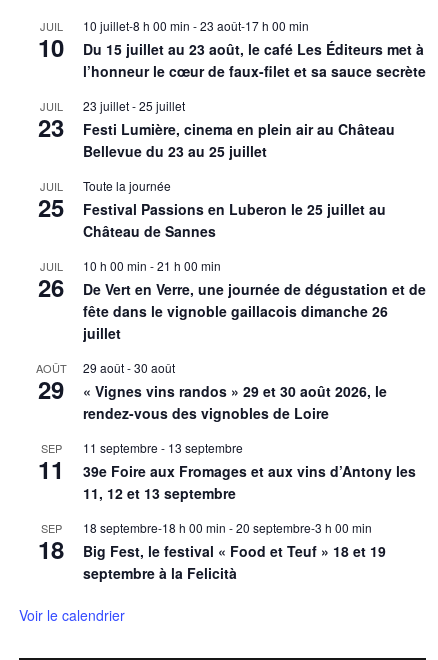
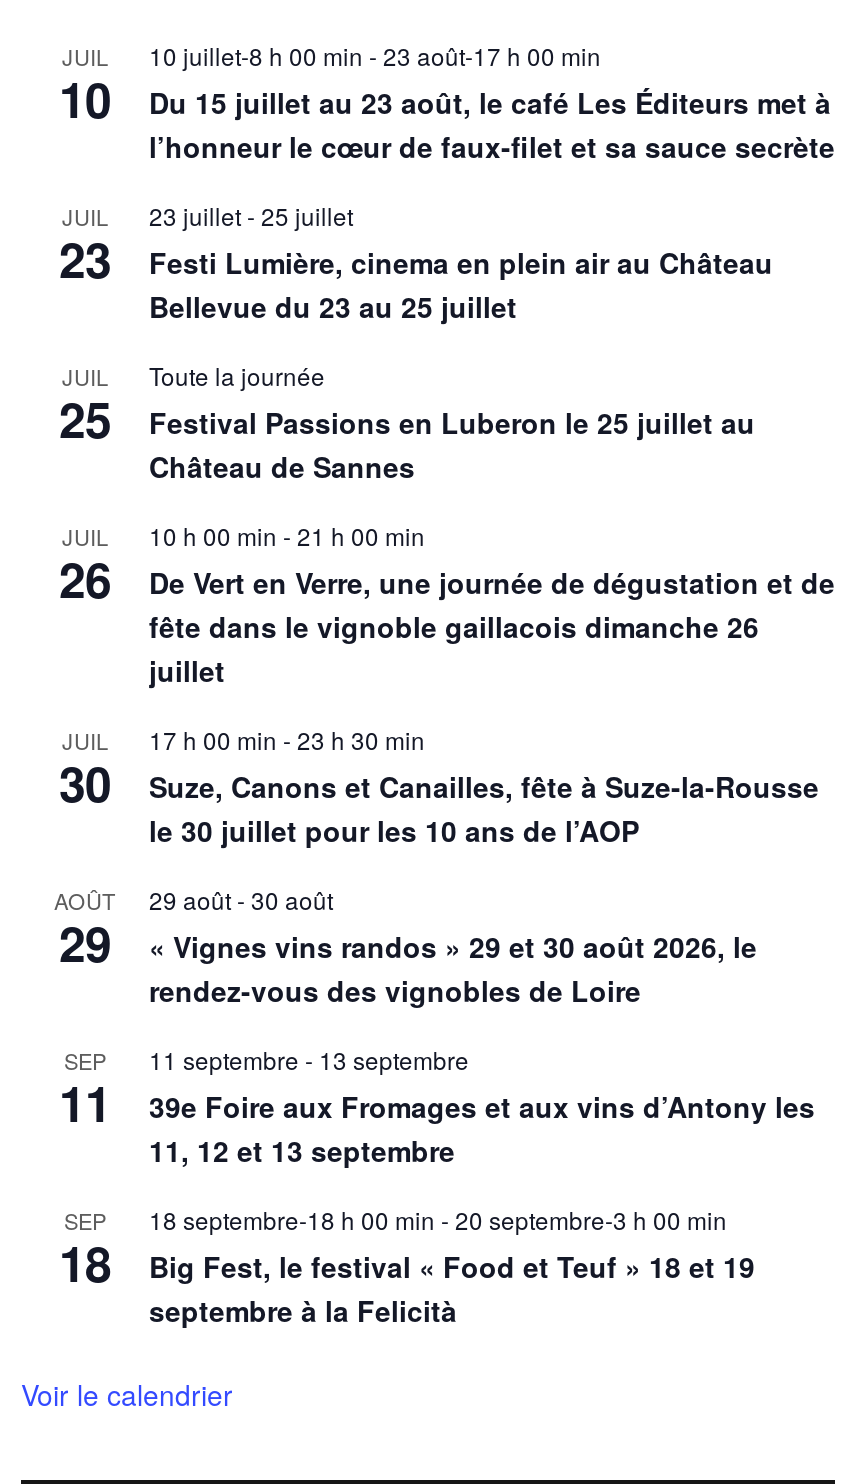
none -> [59,724,111,816] JUIL | 30
none -> [149,722,819,850] 17 h 00 min - 23 h 30 min | Suze, Canons et Canailles, fête à Suze-la-Rousse | le 30 juillet pour les 10 ans de l’AOP

